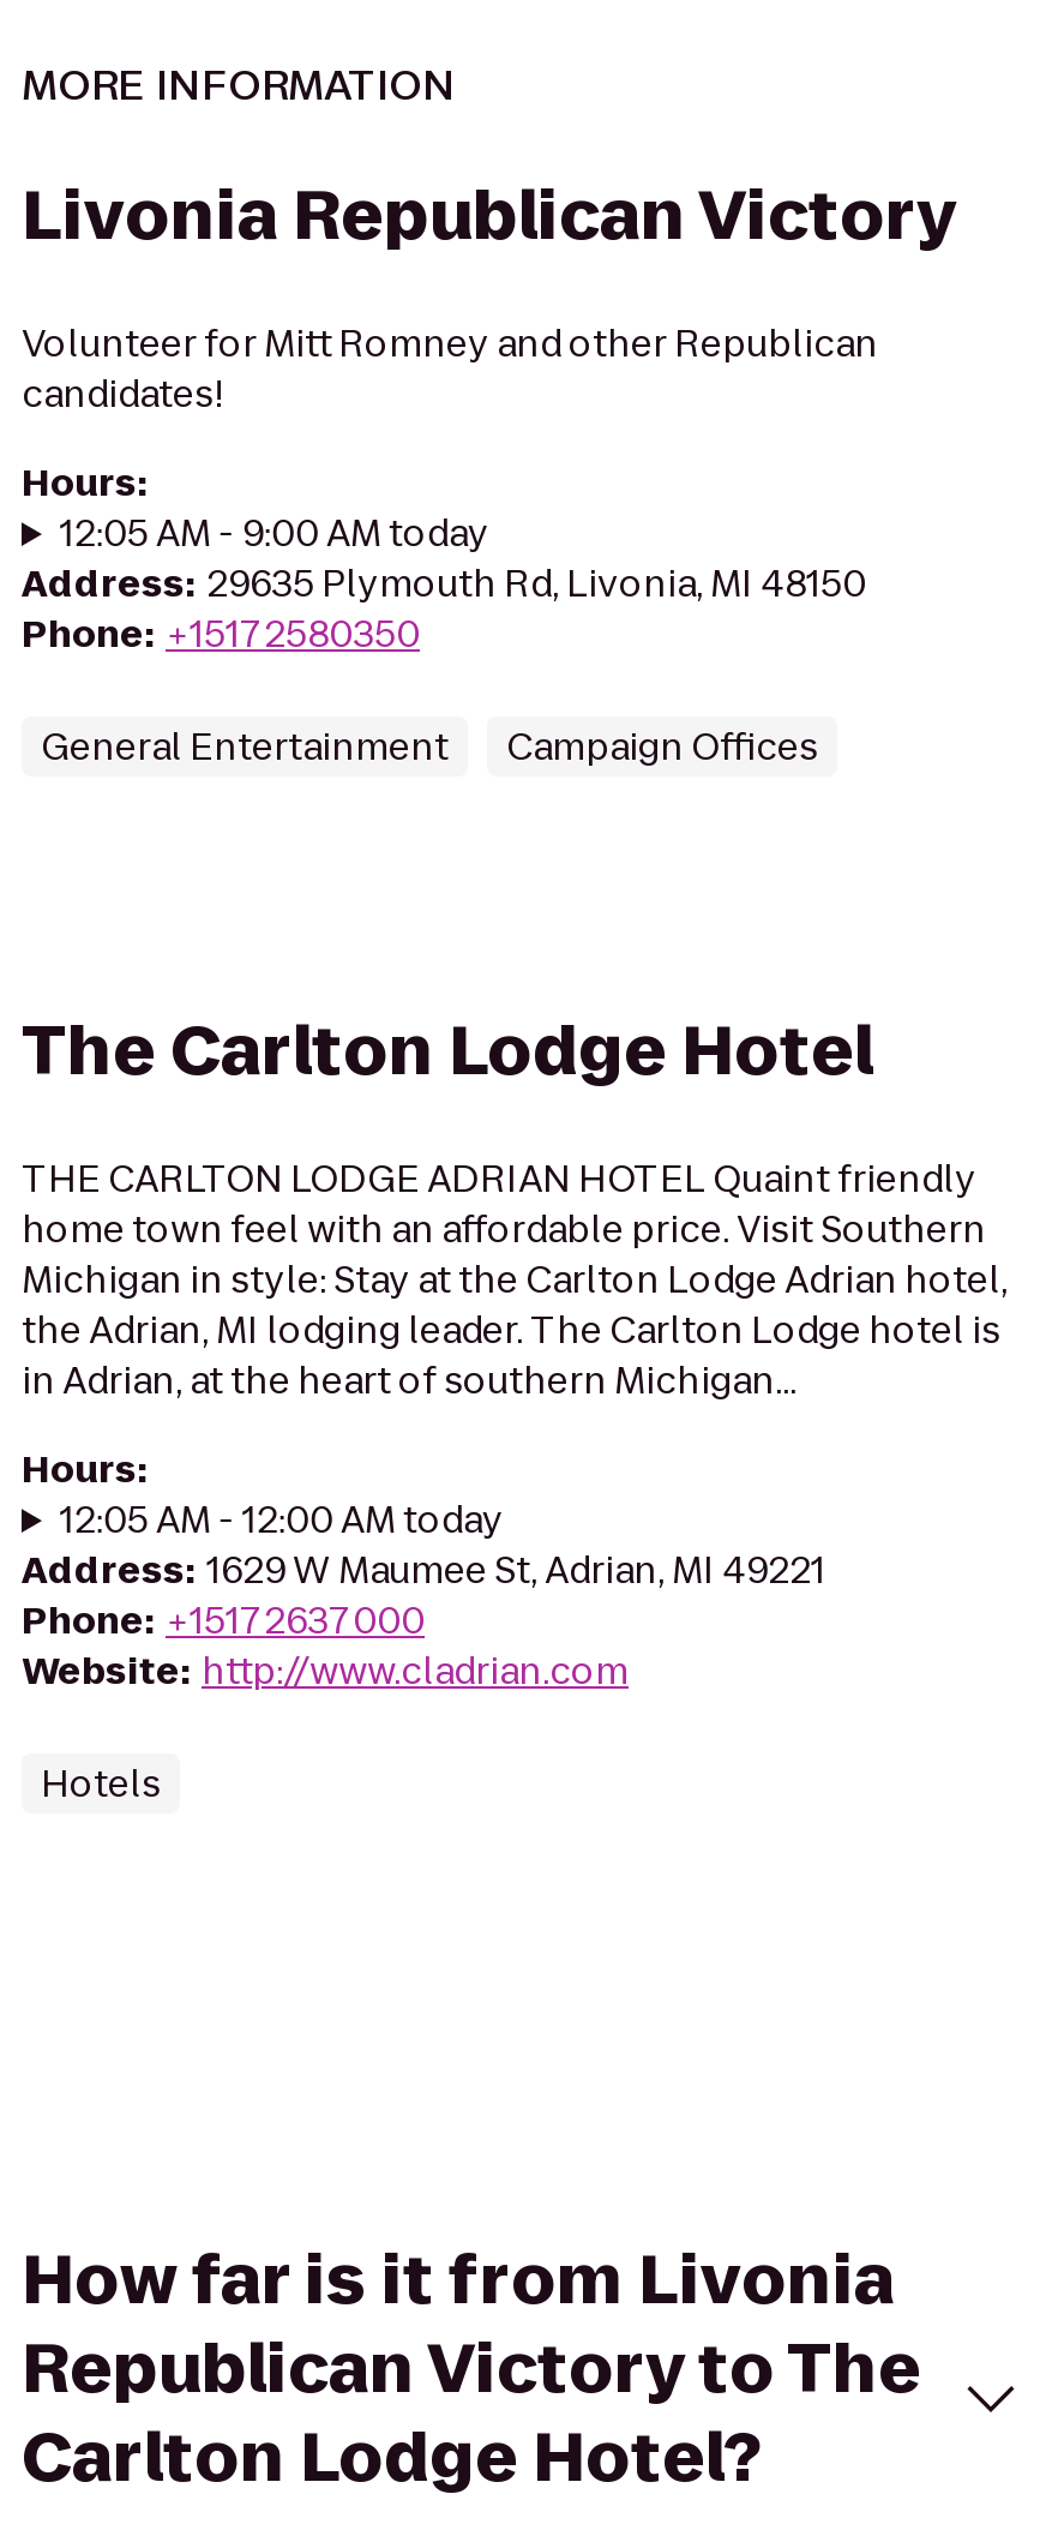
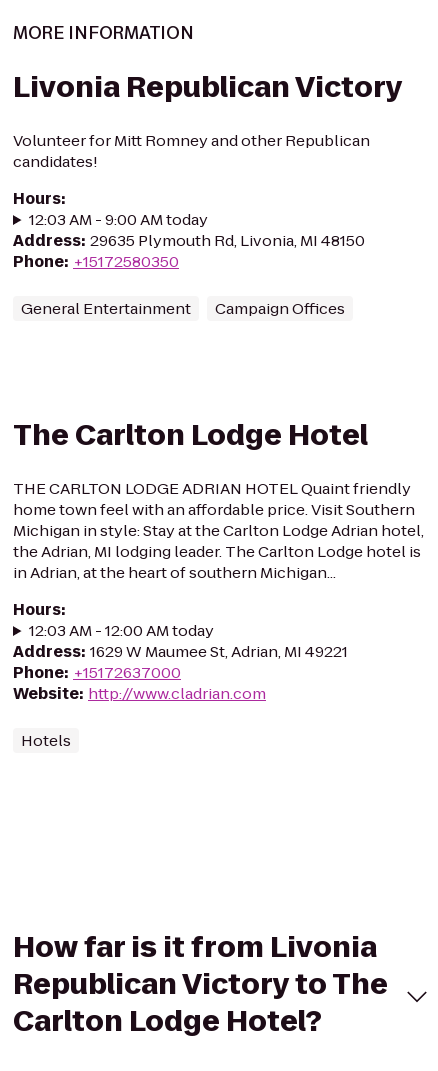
[60,508,489,558] 12:05 AM - 9:00 AM today -> [29,209,208,230] 12:03 AM - 9:00 AM today
[60,1494,504,1545] 12:05 AM - 12:00 AM today -> [29,620,214,641] 12:03 AM - 12:00 AM today

